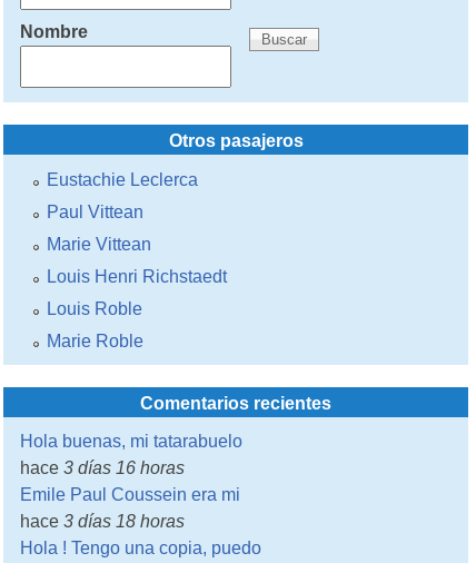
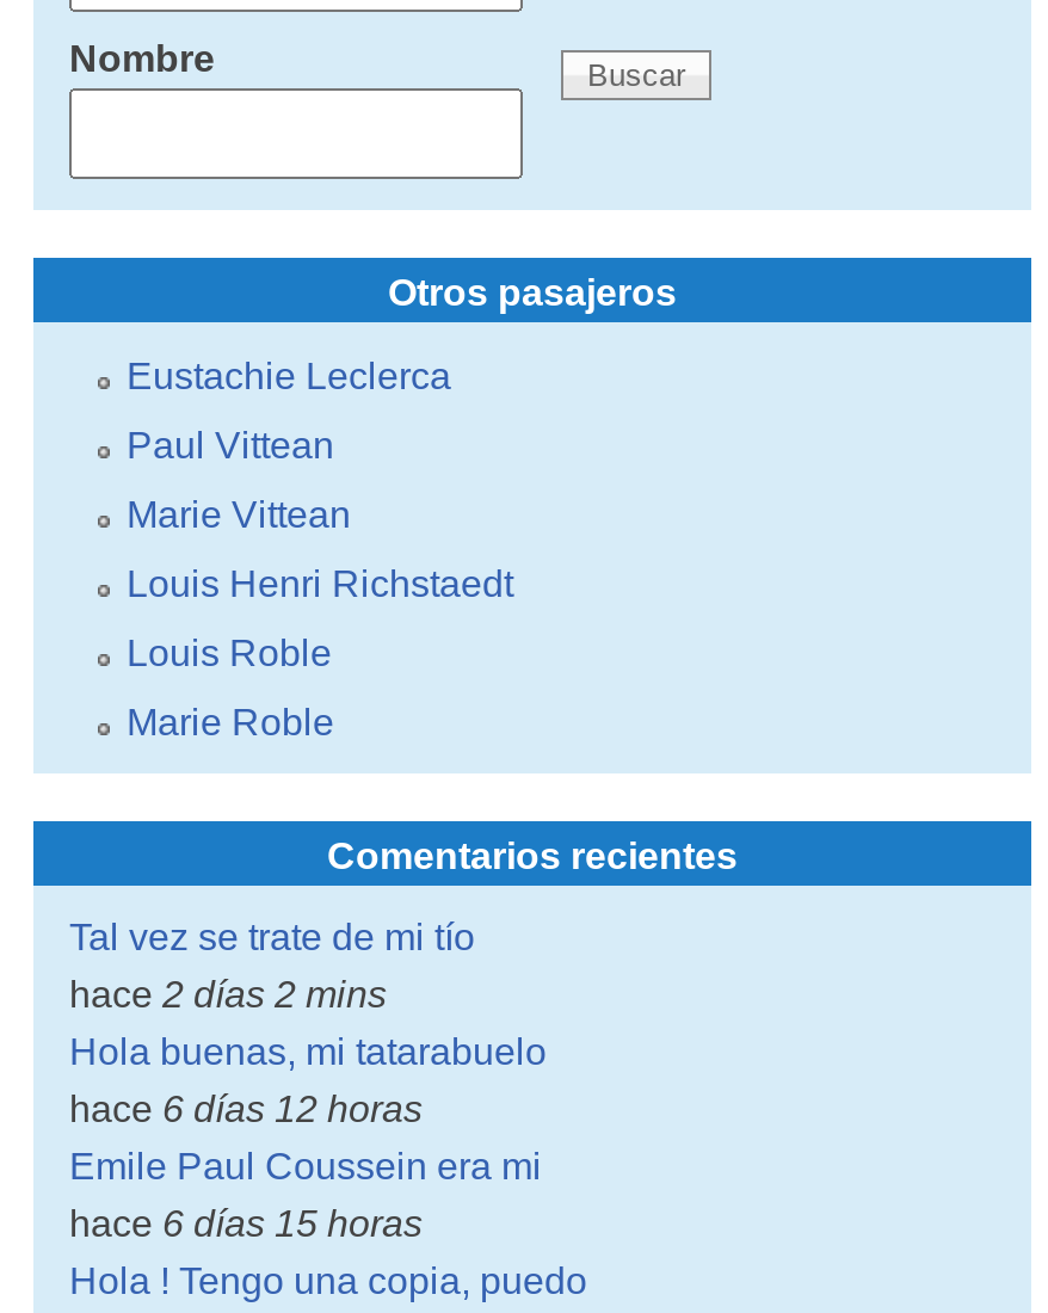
none -> [69,918,475,1016] Tal vez se trate de mi tío | hace 2 días 2 mins
[20,459,185,478] hace 3 días 16 horas -> [69,1090,423,1130] hace 6 días 12 horas
[20,512,185,531] hace 3 días 18 horas -> [69,1204,423,1245] hace 6 días 15 horas

